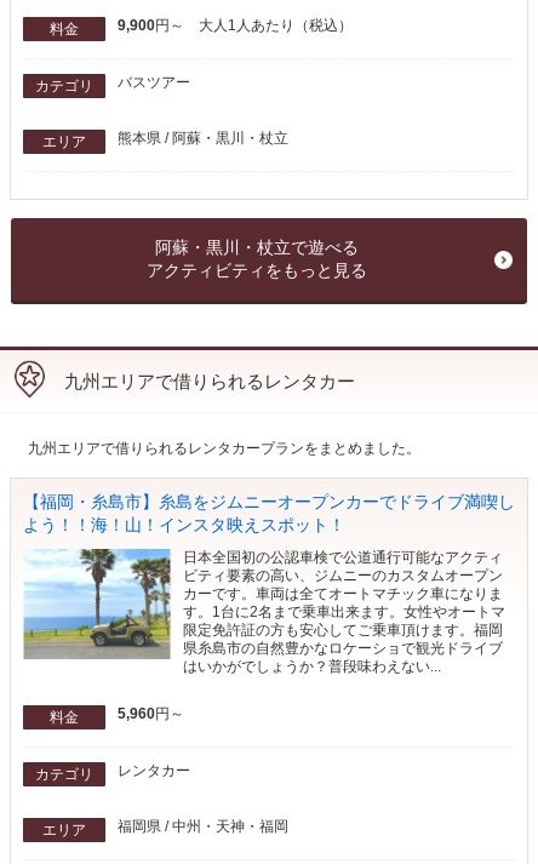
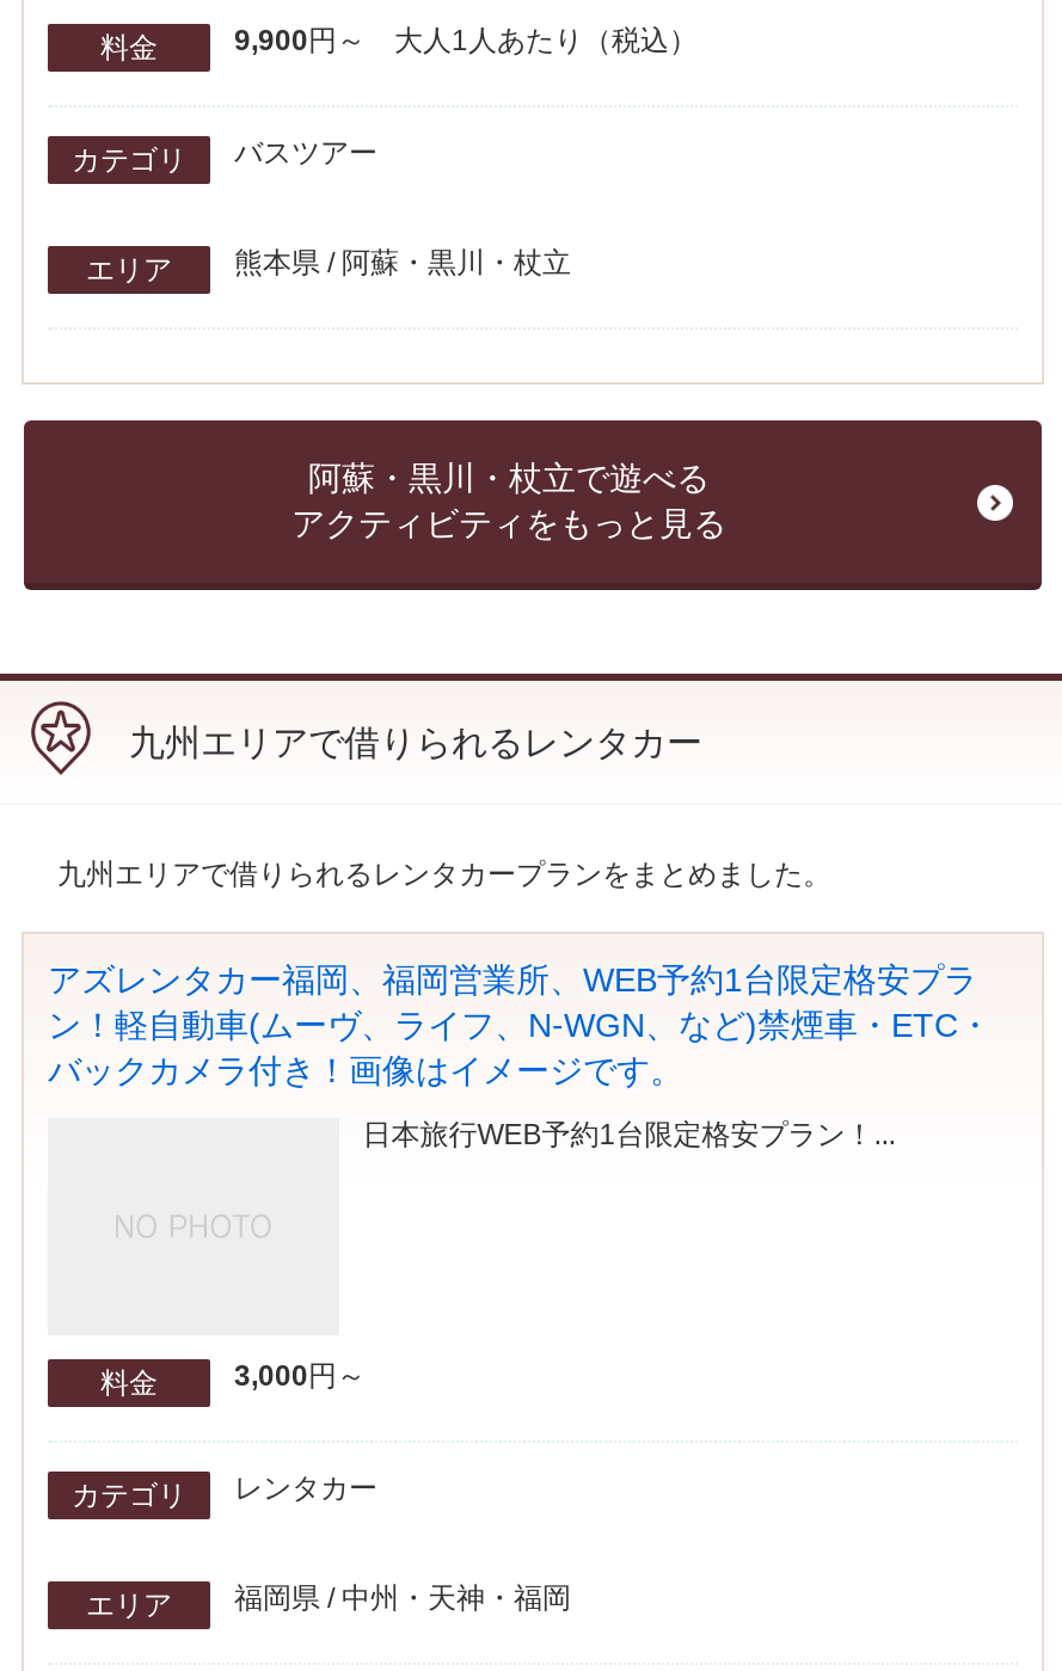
[23,492,515,534] 【福岡・糸島市】糸島をジムニーオープンカーでドライブ満喫し | よう！！海！山！インスタ映えスポット！ -> [48,960,992,1089] アズレンタカー福岡、福岡営業所、WEB予約1台限定格安プラ | ン！軽自動車(ムーヴ、ライフ、N-WGN、など)禁煙車・ETC・ | バックカメラ付き！画像はイメージです。
[183,549,505,675] 日本全国初の公認車検で公道通行可能なアクティ | ビティ要素の高い、ジムニーのカスタムオープン | カーです。車両は全てオートマチック車になりま | す。1台に2名まで乗車出来ます。女性やオートマ | 限定免許証の方も安心してご乗車頂けます。福岡 | 県糸島市の自然豊かなロケーショで観光ドライブ | はいかがでしょうか？普段味わえない... -> [363,1118,895,1151] 日本旅行WEB予約1台限定格安プラン！...
[23,578,165,659] [image] -> none
[118,705,184,722] 5,960円～ -> [234,1360,366,1393] 3,000円～

